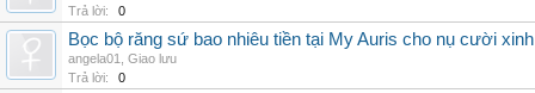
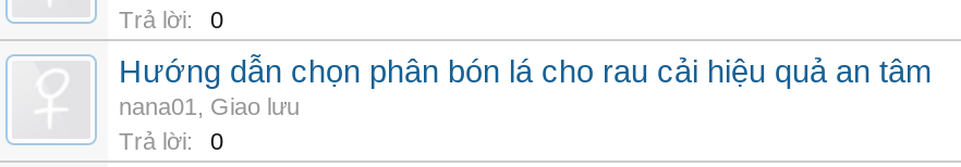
[68,30,534,66] Bọc bộ răng sứ bao nhiêu tiền tại My Auris cho nụ cười xinh | angela01, Giao lưu -> [119,54,934,119] Hướng dẫn chọn phân bón lá cho rau cải hiệu quả an tâm | nana01, Giao lưu

